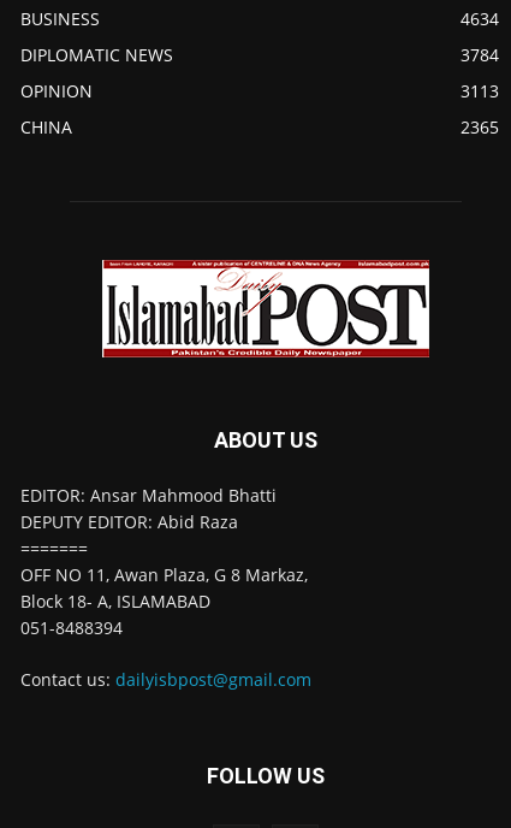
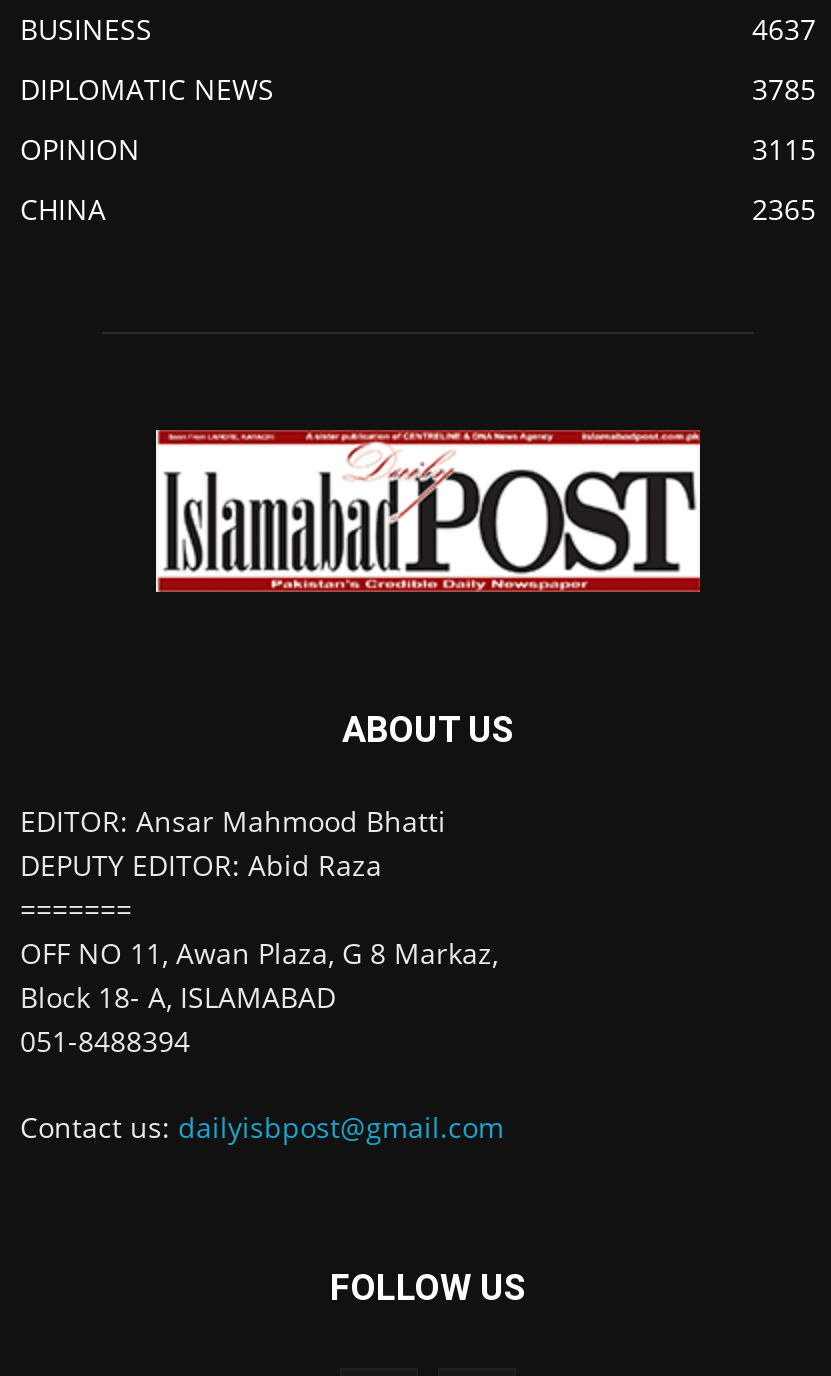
[461,7,499,30] 4634 -> [752,10,816,48] 4637
[461,43,499,66] 3784 -> [752,70,816,108] 3785
[461,80,499,102] 3113 -> [752,130,816,168] 3115

